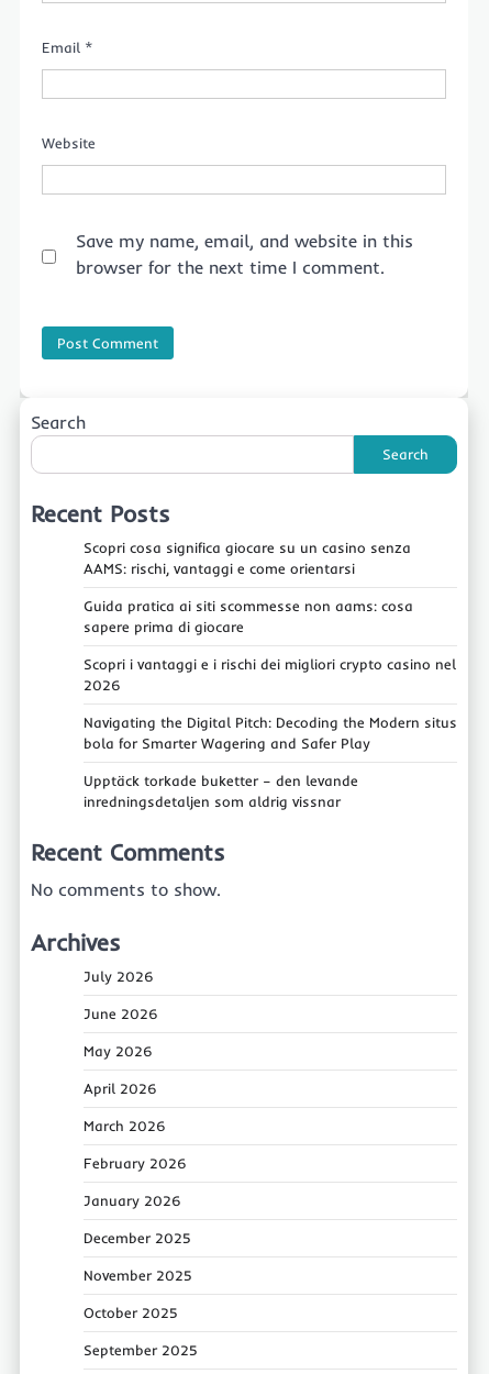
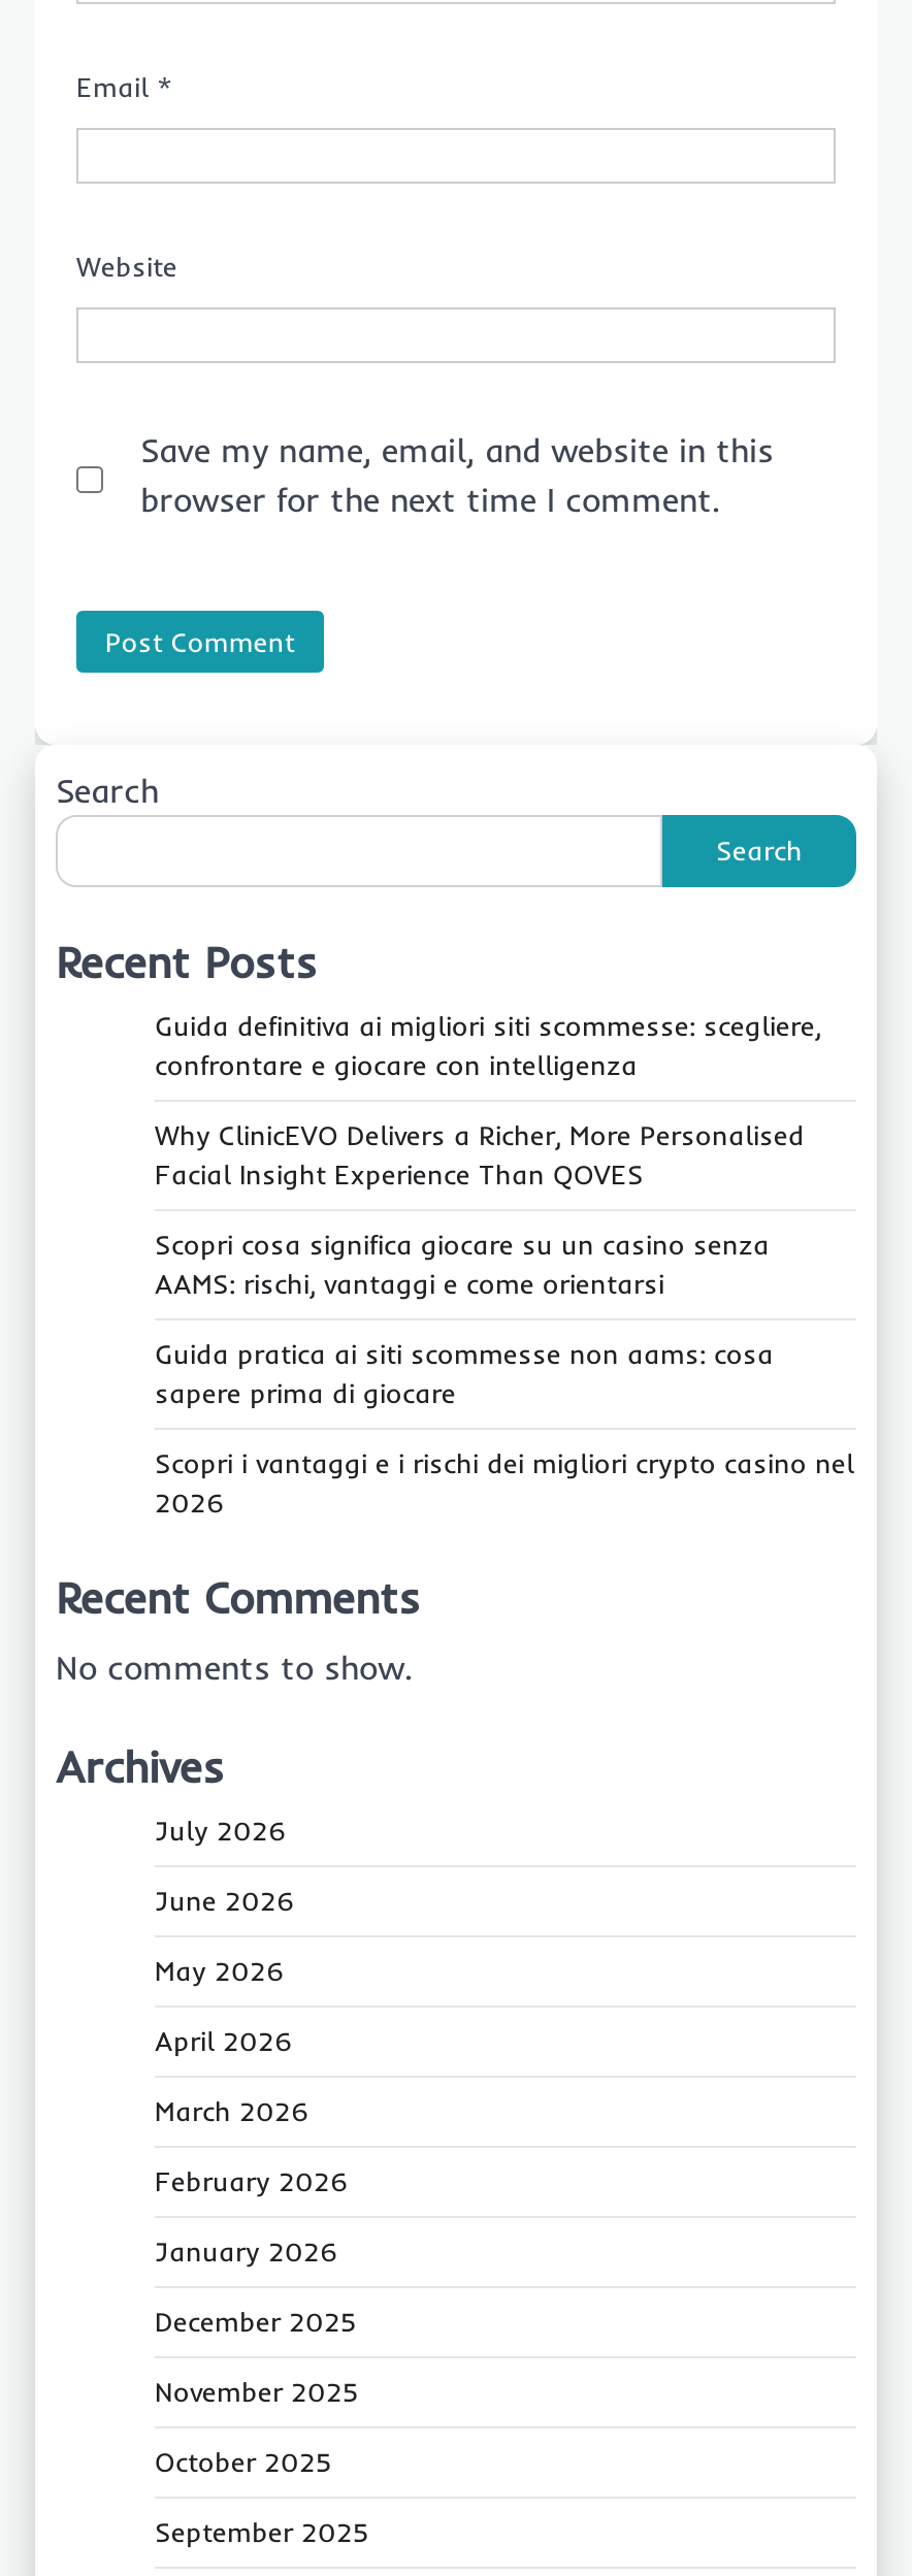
none -> [155,1009,821,1190] Guida definitiva ai migliori siti scommesse: scegliere, | confrontare e giocare con intelligenza | Why ClinicEVO Delivers a Richer, More Personalised | Facial Insight Experience Than QOVES
moved [84,538,456,693] -> [155,1227,854,1518]: Scopri cosa significa giocare su un casino senza | AAMS: rischi, vantaggi e come orientarsi | Guida pratica ai siti scommesse non aams: cosa | sapere prima di giocare | Scopri i vantaggi e i rischi dei migliori crypto casino nel | 2026
[84,713,457,810] Navigating the Digital Pitch: Decoding the Modern situs | bola for Smarter Wagering and Safer Play | Upptäck torkade buketter – den levande | inredningsdetaljen som aldrig vissnar -> none

